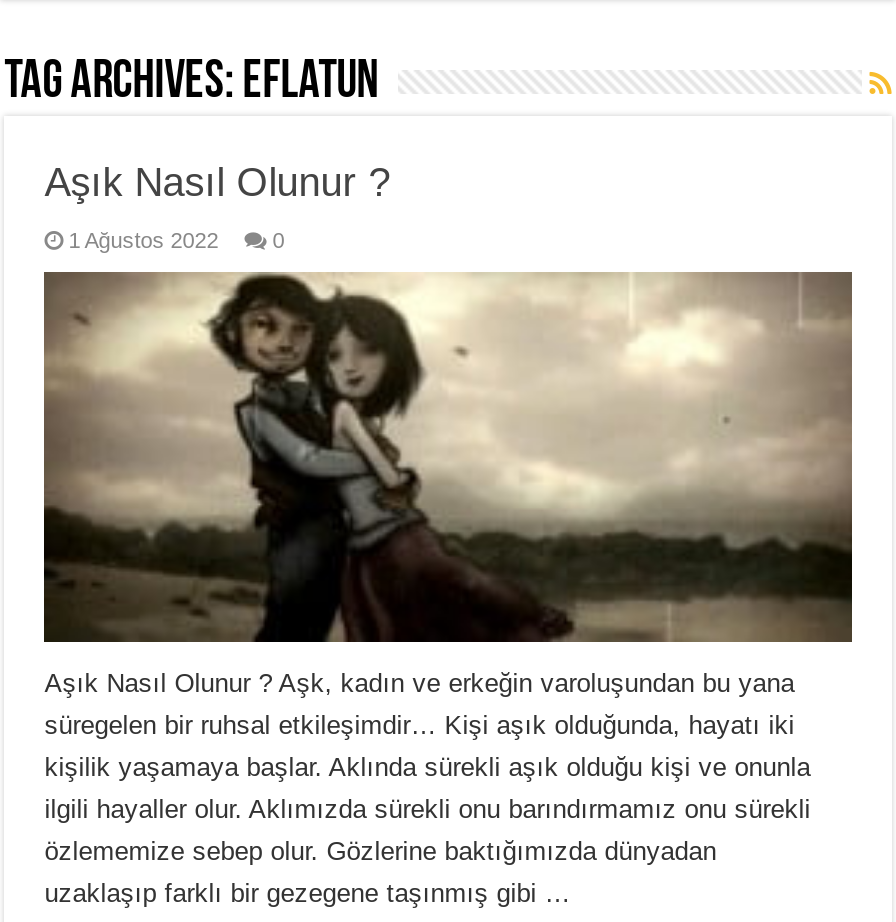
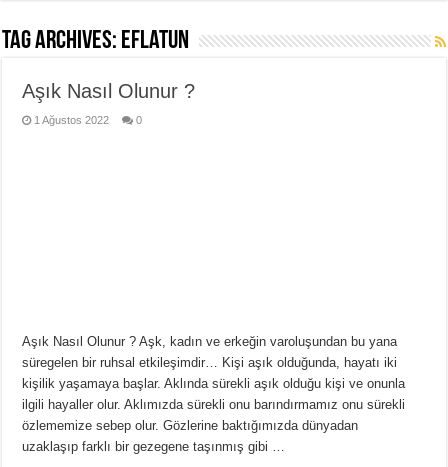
[42,270,854,644] [image] -> none

